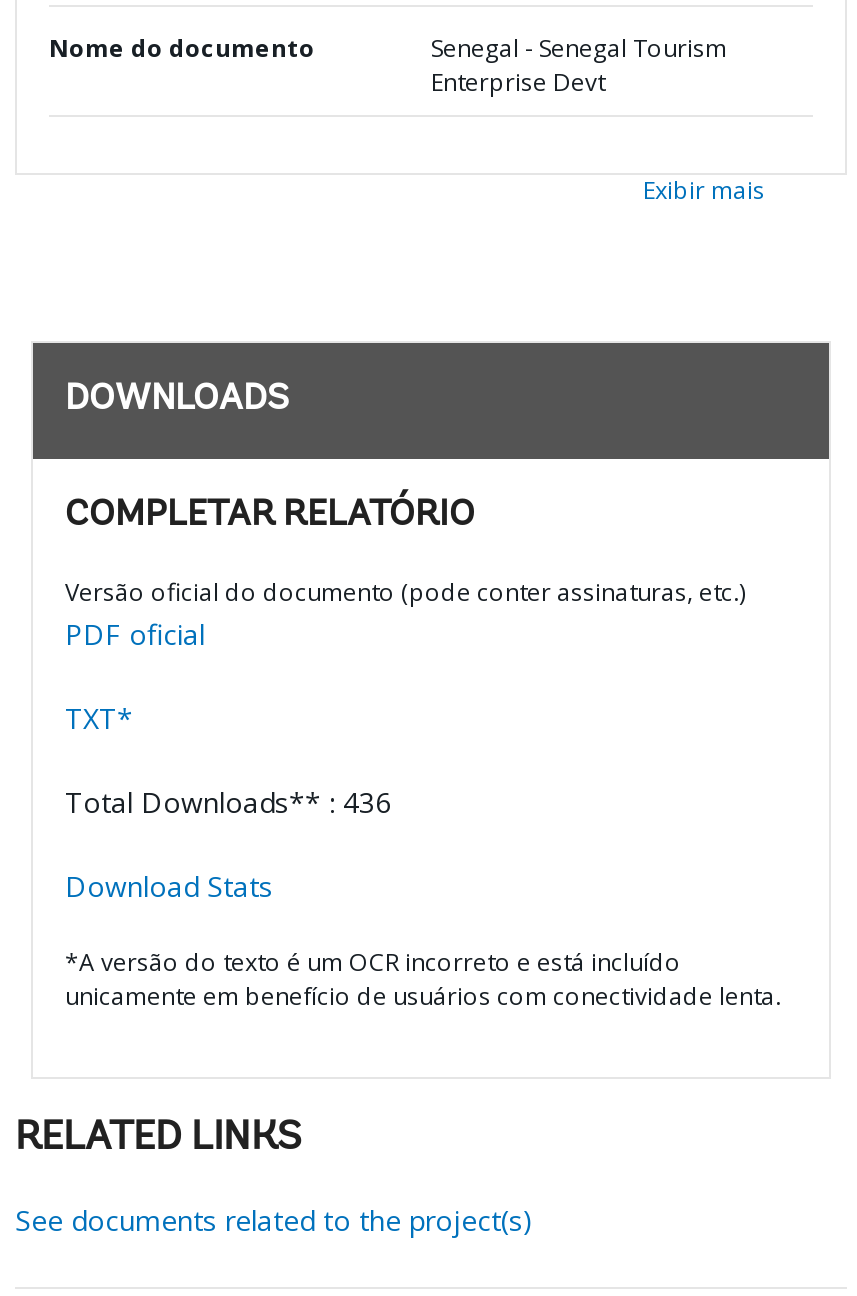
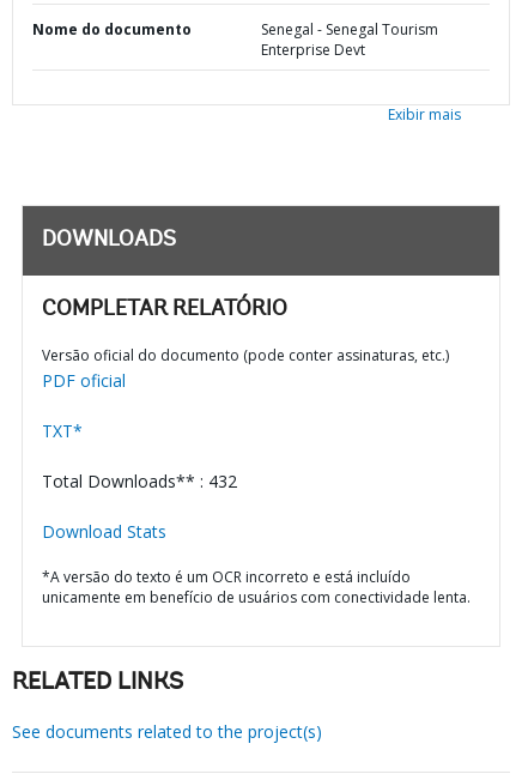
[65,783,391,821] Total Downloads** : 436 -> [42,470,237,492] Total Downloads** : 432

